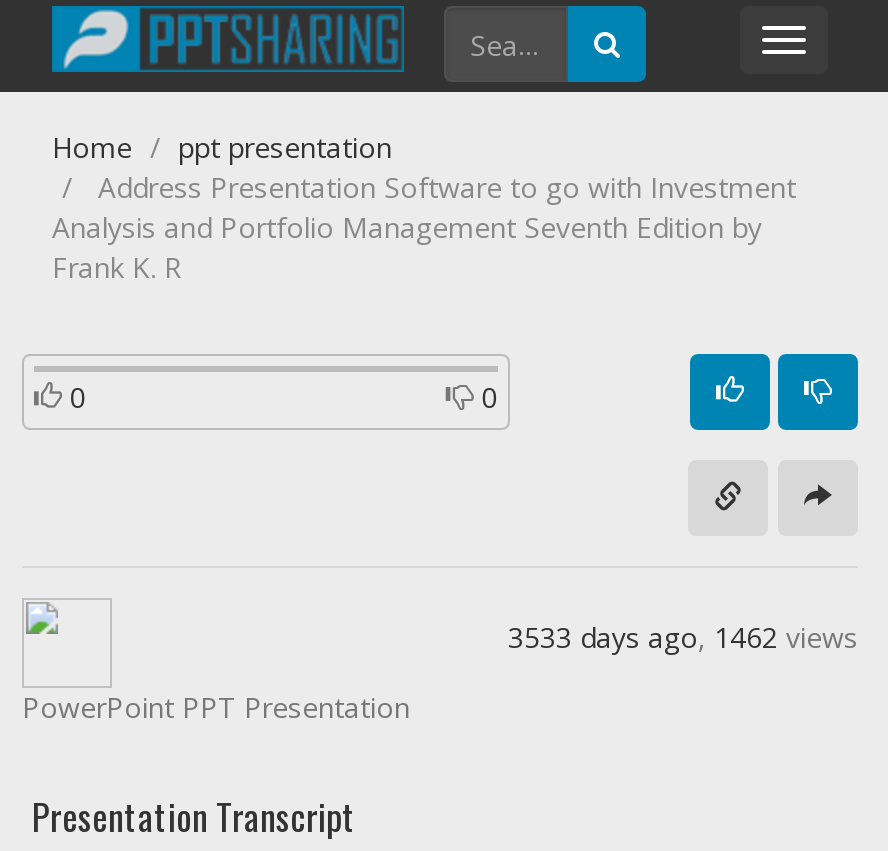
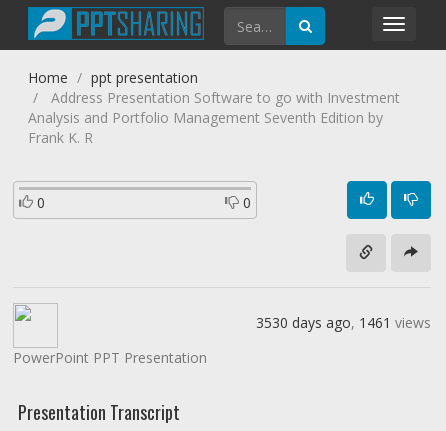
[508,618,858,656] 3533 days ago, 1462 views -> [256,313,431,332] 3530 days ago, 1461 views

